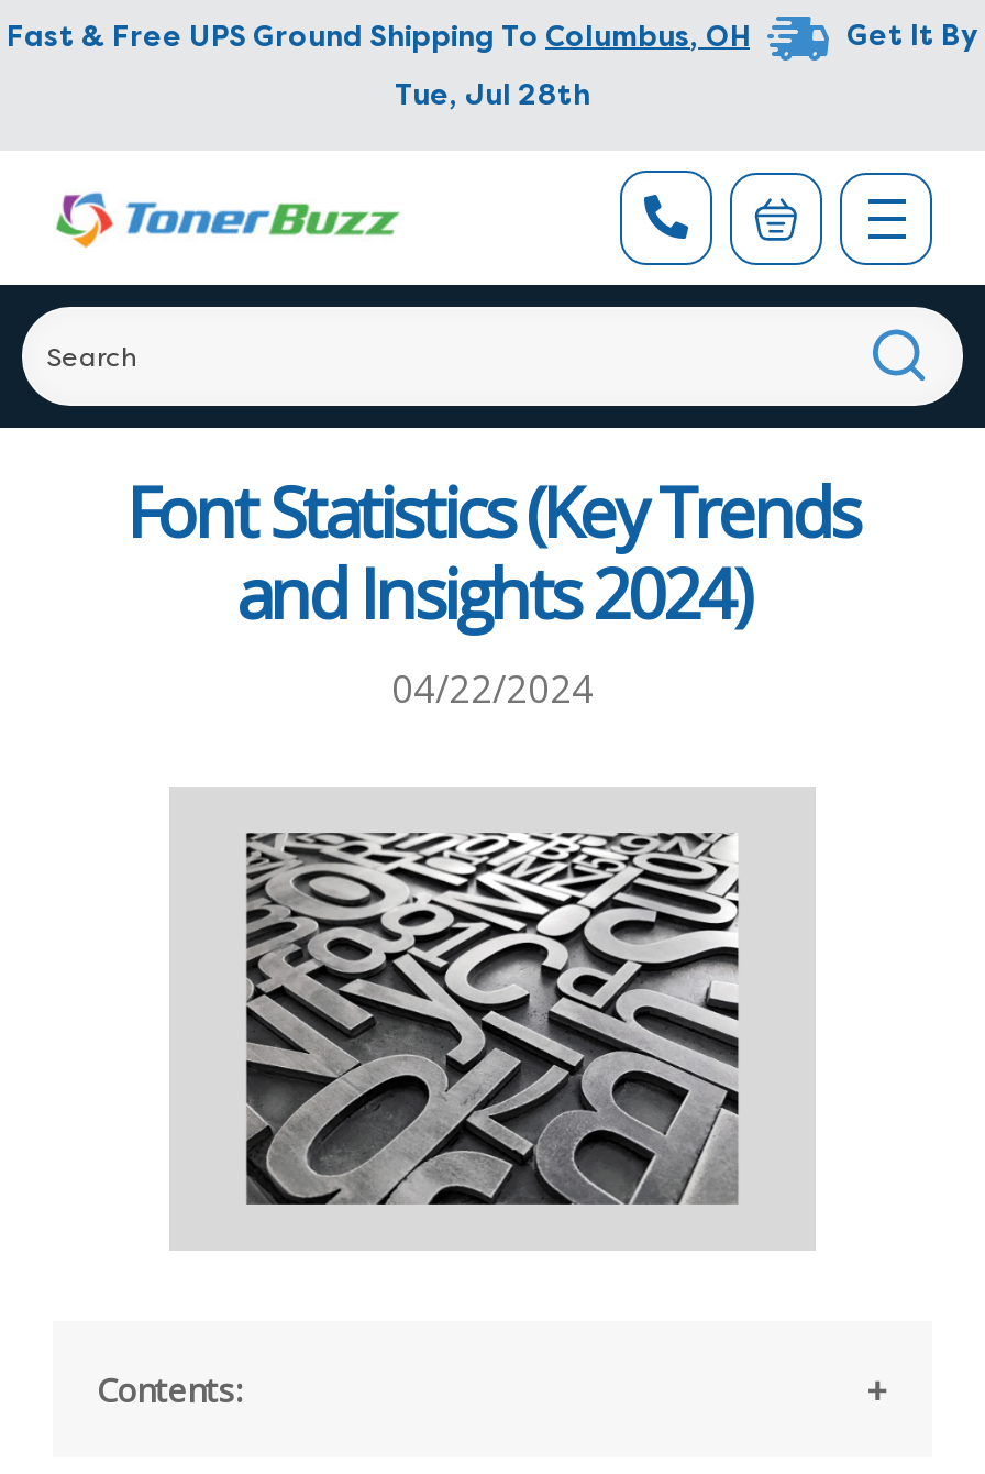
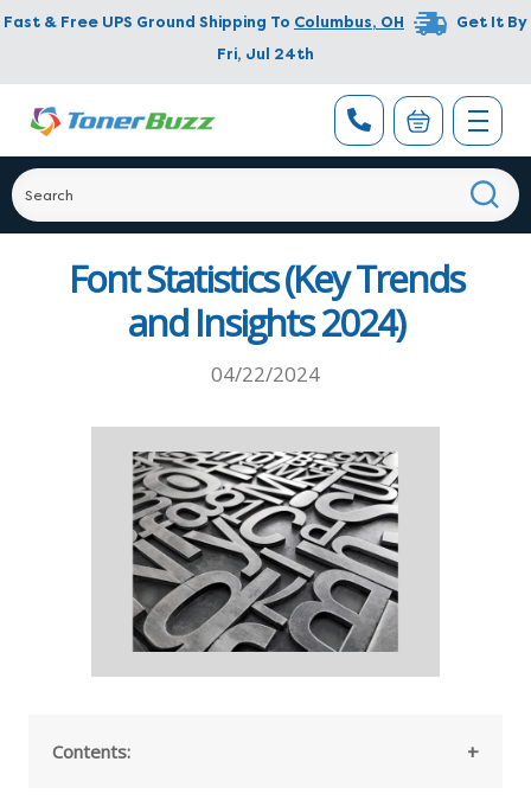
[395,76,590,113] Tue, Jul 28th -> [217,44,314,64] Fri, Jul 24th

